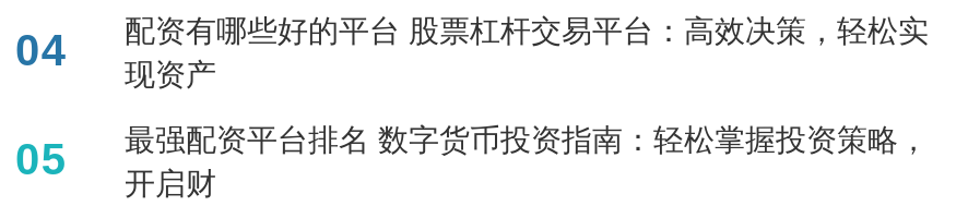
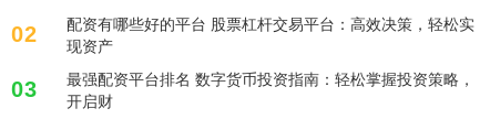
[15,10,929,95] 04 配资有哪些好的平台 股票杠杆交易平台：高效决策，轻松实 现资产 -> [11,14,474,57] 02 配资有哪些好的平台 股票杠杆交易平台：高效决策，轻松实 现资产
[15,119,929,204] 05 最强配资平台排名 数字货币投资指南：轻松掌握投资策略， 开启财 -> [11,69,474,112] 03 最强配资平台排名 数字货币投资指南：轻松掌握投资策略， 开启财

